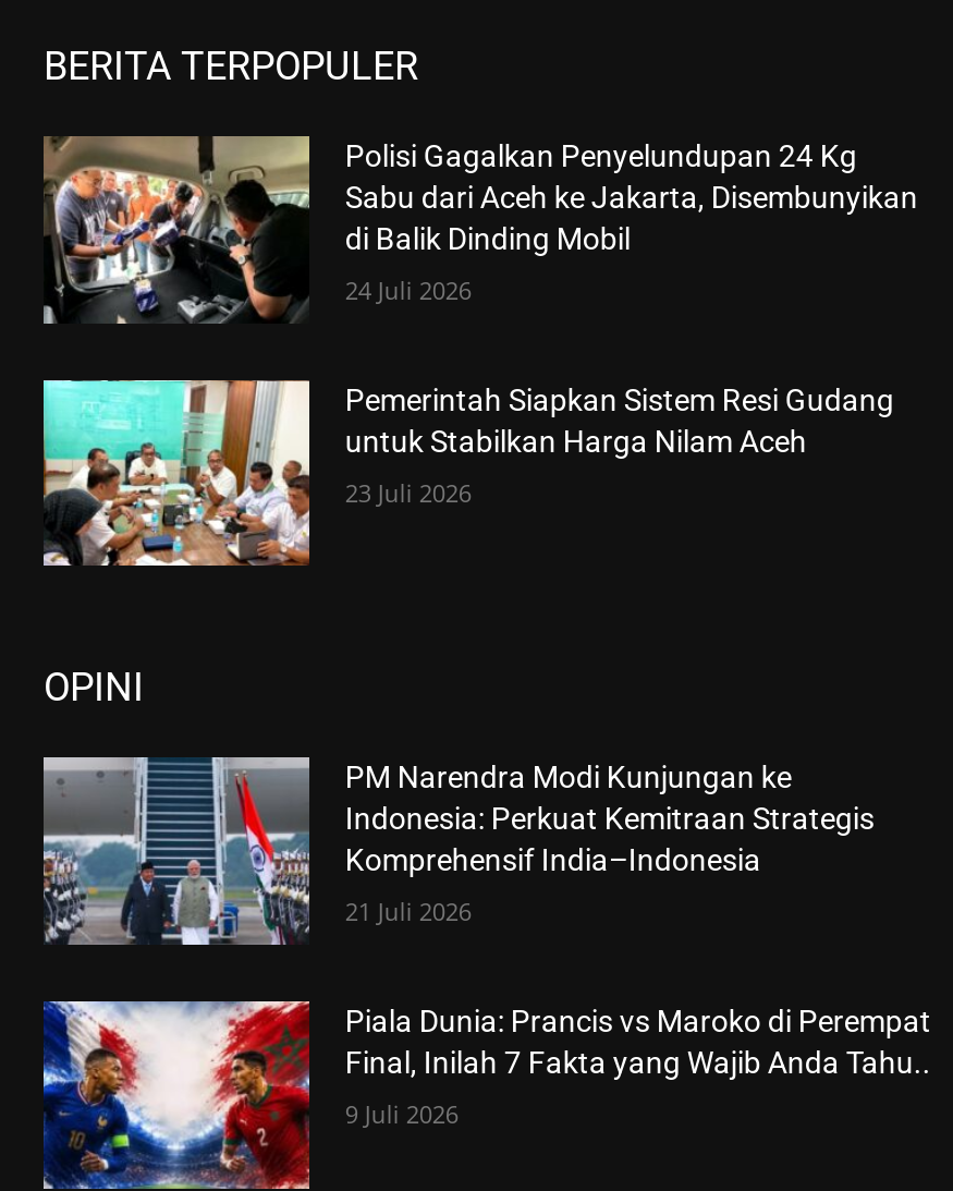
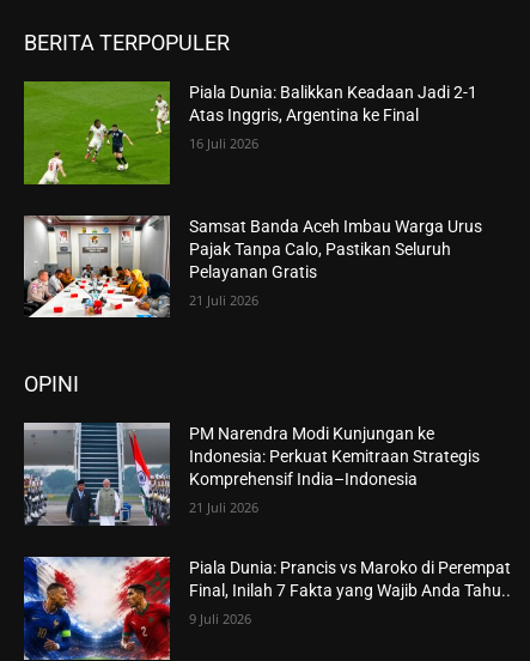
[41,134,918,326] [image] | Polisi Gagalkan Penyelundupan 24 Kg | Sabu dari Aceh ke Jakarta, Disembunyikan | di Balik Dinding Mobil -> [23,80,478,186] [image] | Piala Dunia: Balikkan Keadaan Jadi 2-1 | Atas Inggris, Argentina ke Final
[345,274,471,306] 24 Juli 2026 -> [190,134,259,152] 16 Juli 2026
[41,378,894,568] [image] | Pemerintah Siapkan Sistem Resi Gudang | untuk Stabilkan Harga Nilam Aceh -> [23,214,483,319] [image] | Samsat Banda Aceh Imbau Warga Urus | Pajak Tanpa Calo, Pastikan Seluruh | Pelayanan Gratis
[345,476,471,508] 23 Juli 2026 -> [190,291,259,309] 21 Juli 2026

